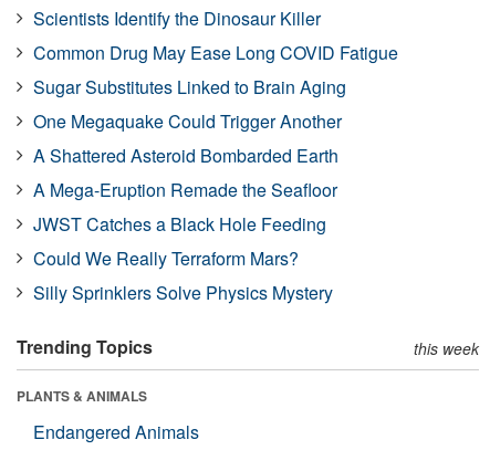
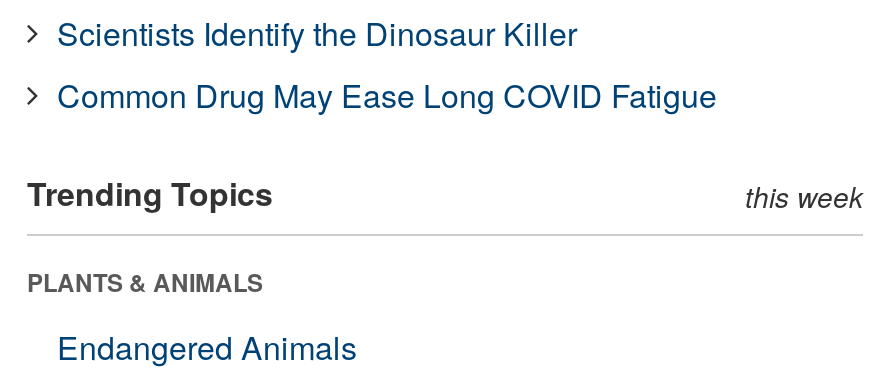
[33,74,346,305] Sugar Substitutes Linked to Brain Aging | One Megaquake Could Trigger Another | A Shattered Asteroid Bombarded Earth | A Mega-Eruption Remade the Seafloor | JWST Catches a Black Hole Feeding | Could We Really Terraform Mars? | Silly Sprinklers Solve Physics Mystery -> none

